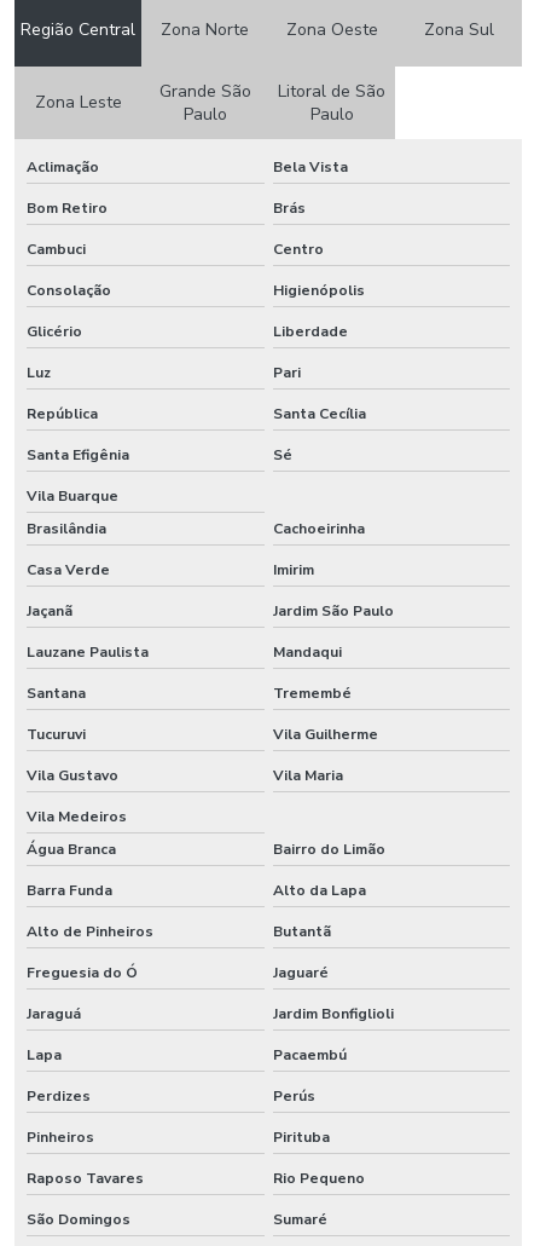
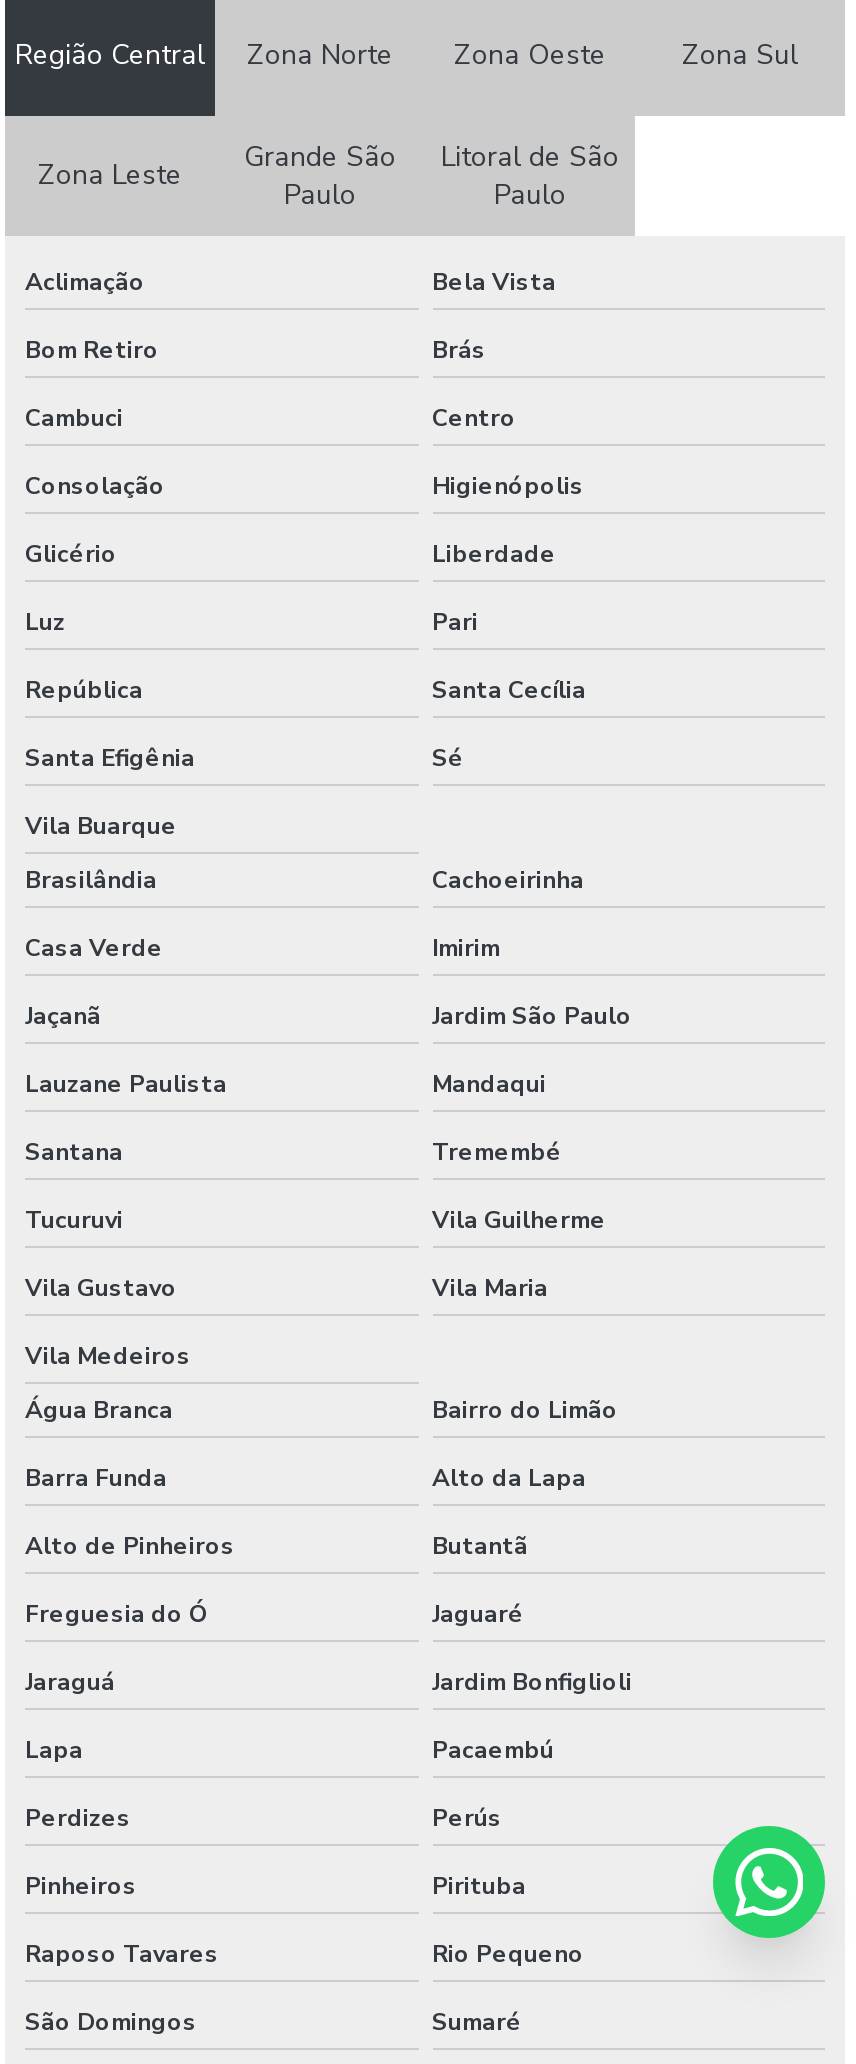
none -> [711,1824,827,1942] [image]

